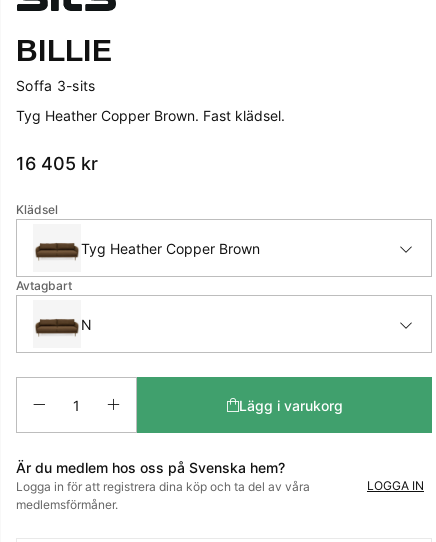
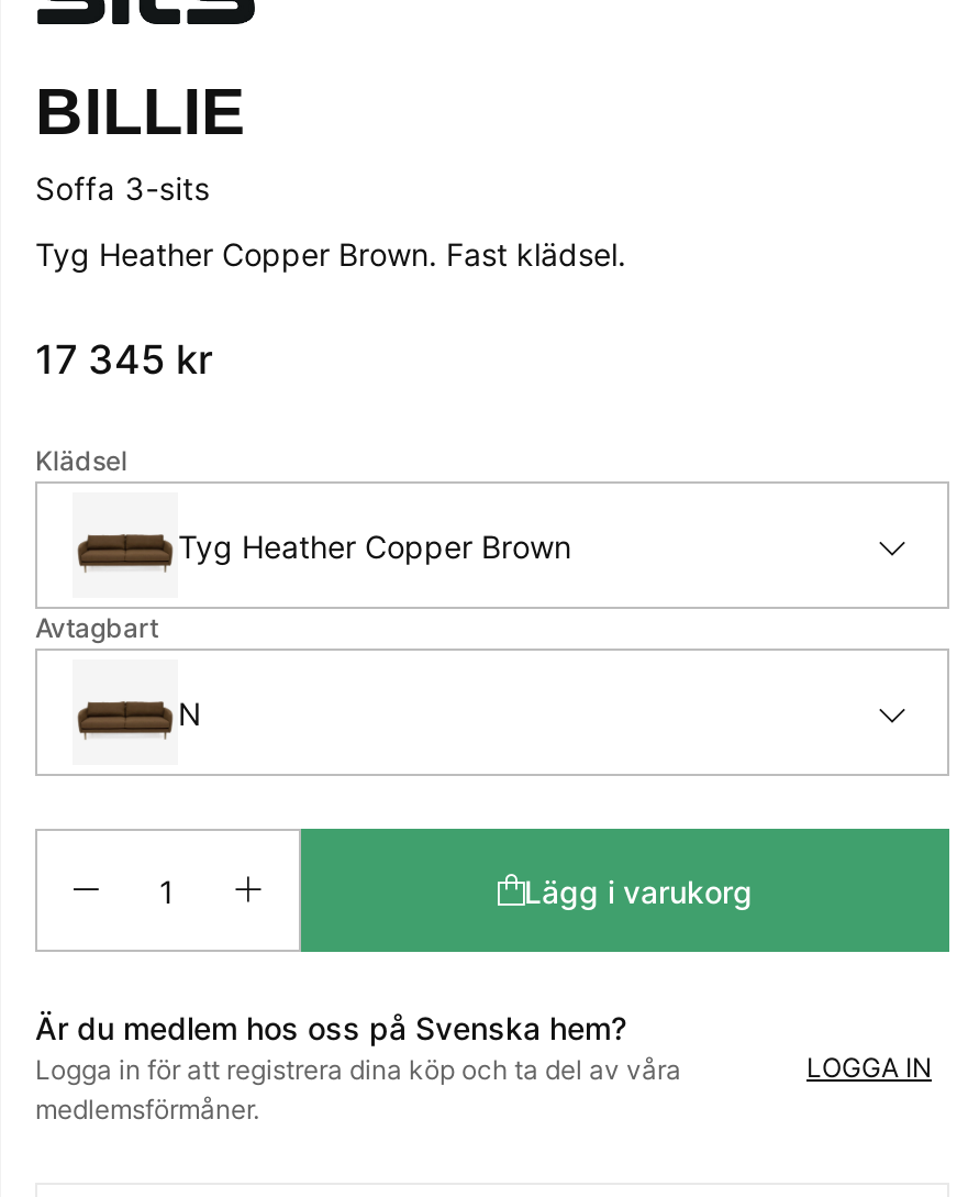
[16,153,98,174] 16 405 kr -> [35,337,213,383] 17 345 kr

